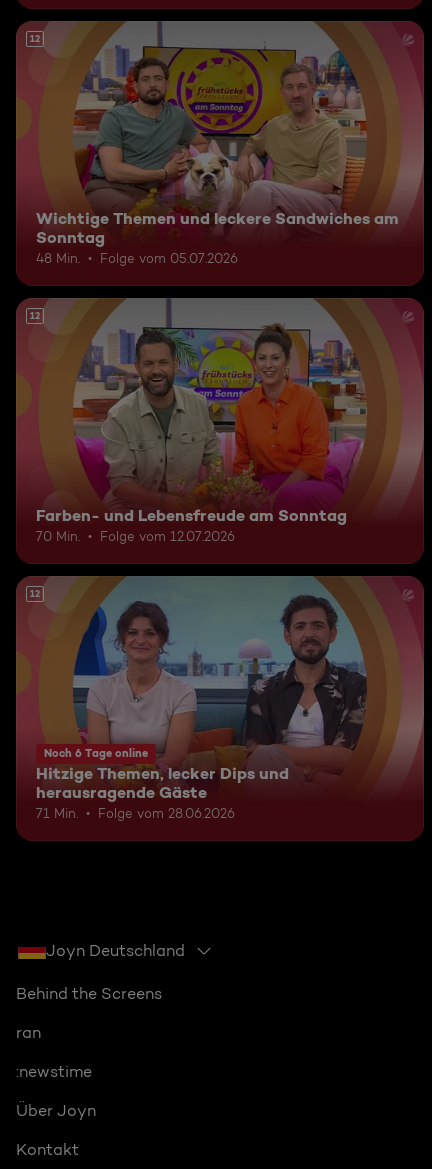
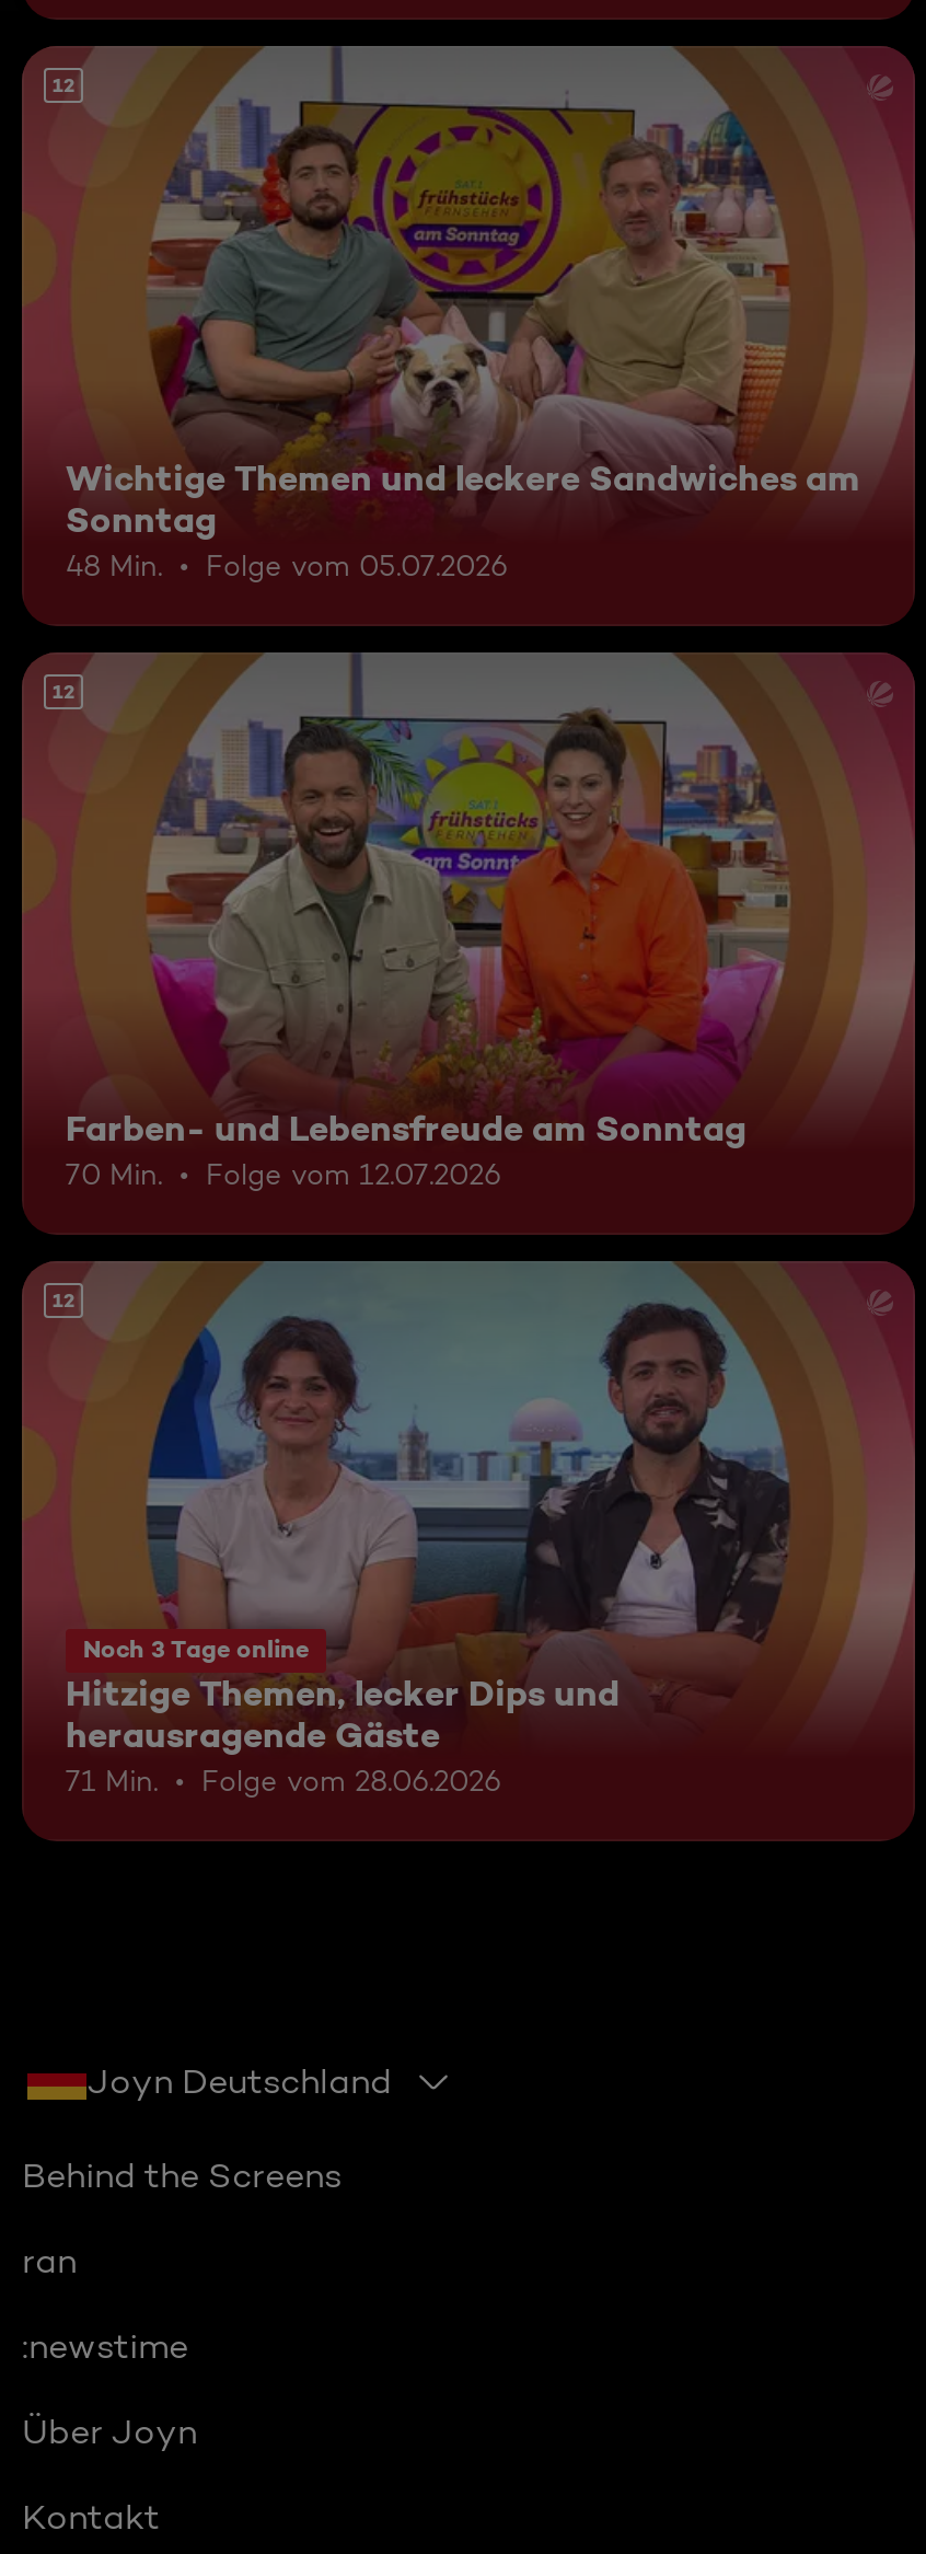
[44,746,148,760] Noch 6 Tage online -> [83,1634,309,1664] Noch 3 Tage online

